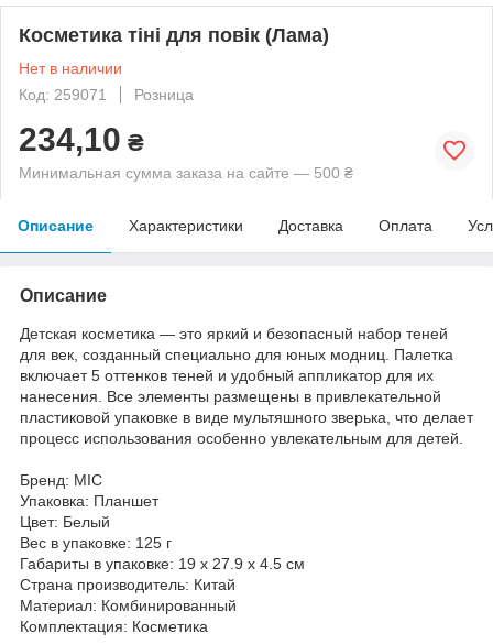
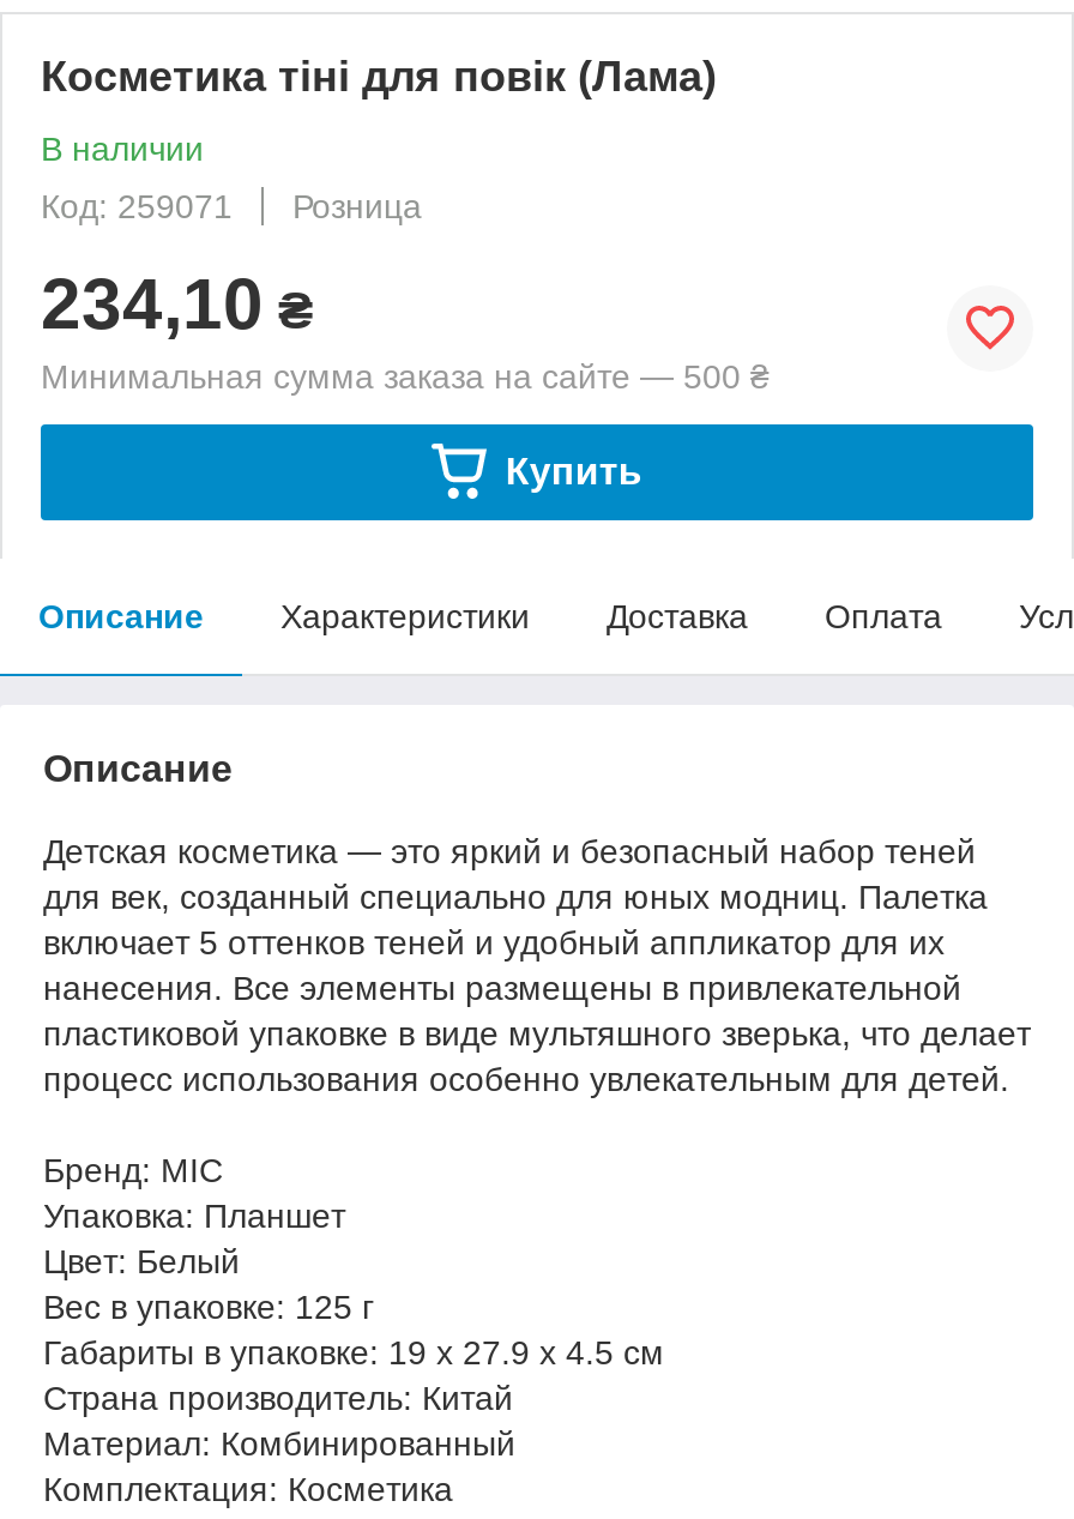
[19,59,122,77] Нет в наличии -> [41,129,204,167] В наличии
none -> [506,450,642,491] Купить

